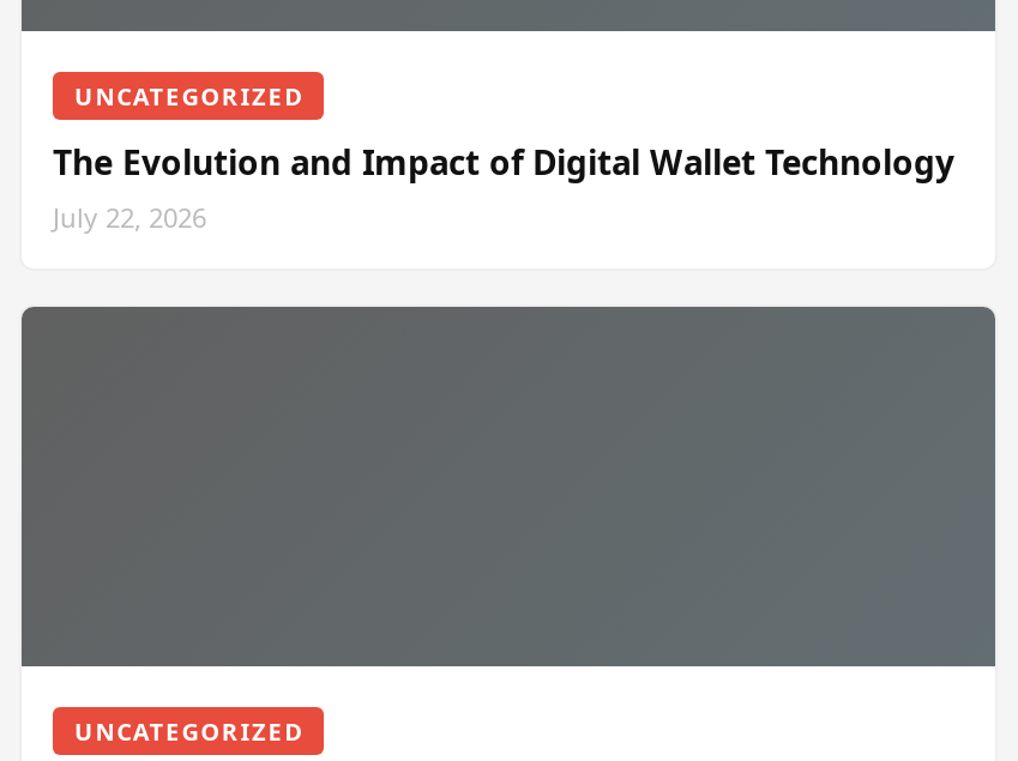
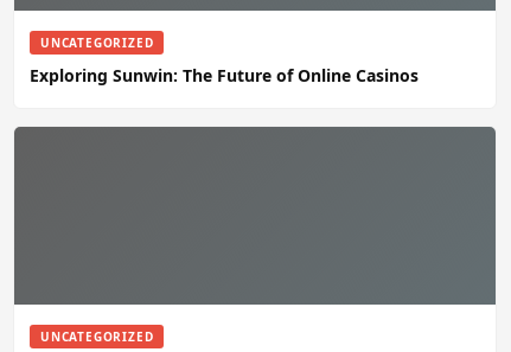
[53,139,954,235] The Evolution and Impact of Digital Wallet Technology | July 22, 2026 -> [30,64,419,87] Exploring Sunwin: The Future of Online Casinos

